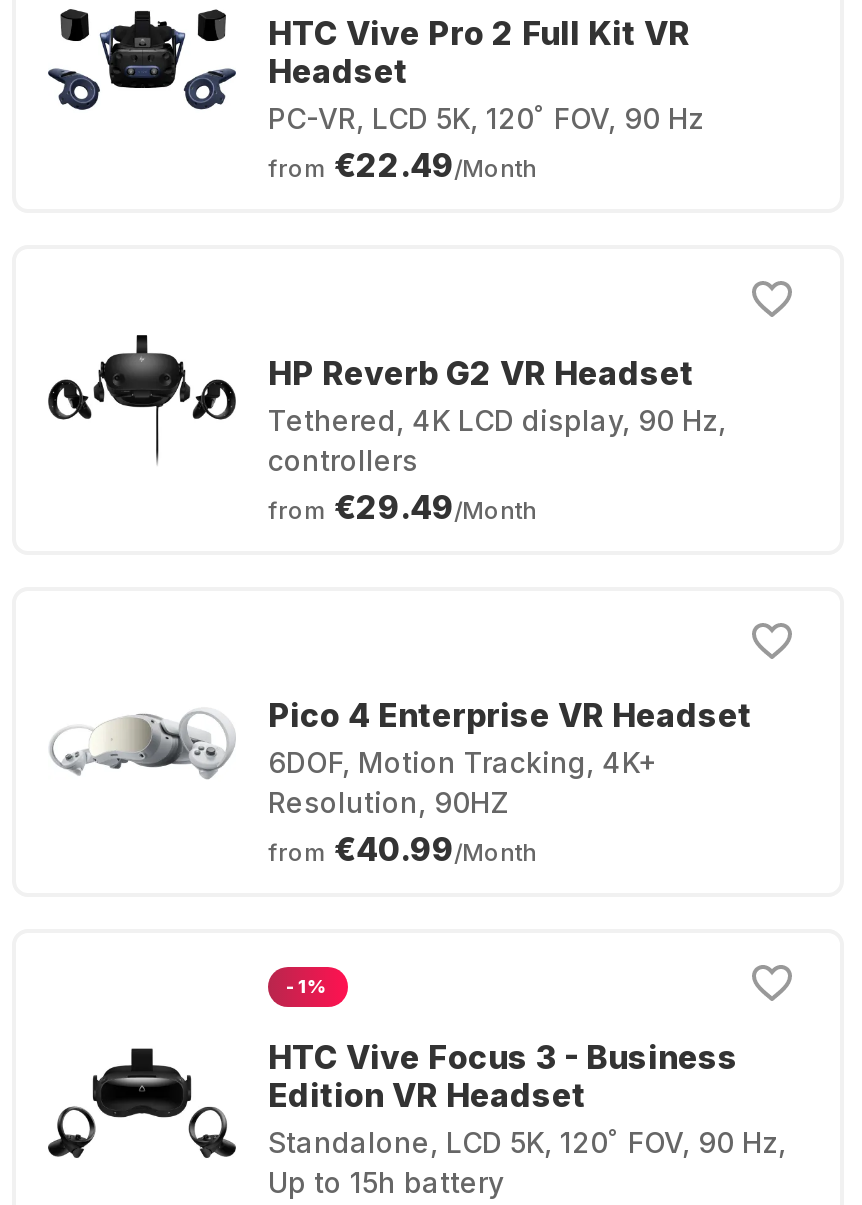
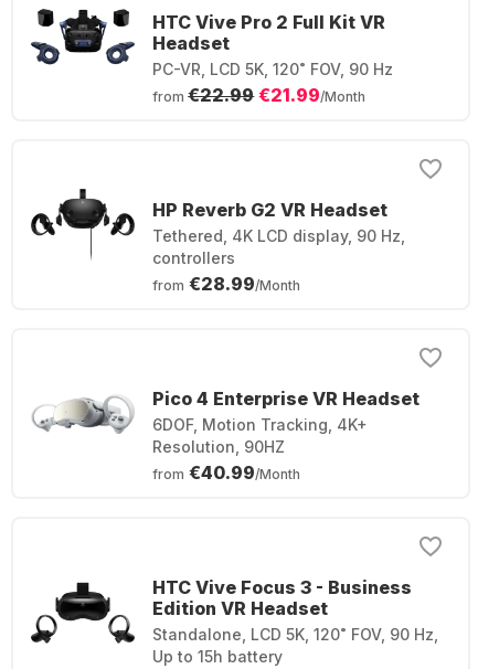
[268,145,536,185] from €22.49/Month -> [152,84,365,106] from €22.99 €21.99/Month
[268,487,536,527] from €29.49/Month -> [152,273,300,295] from €28.99/Month
[286,975,329,997] -1% -> none

